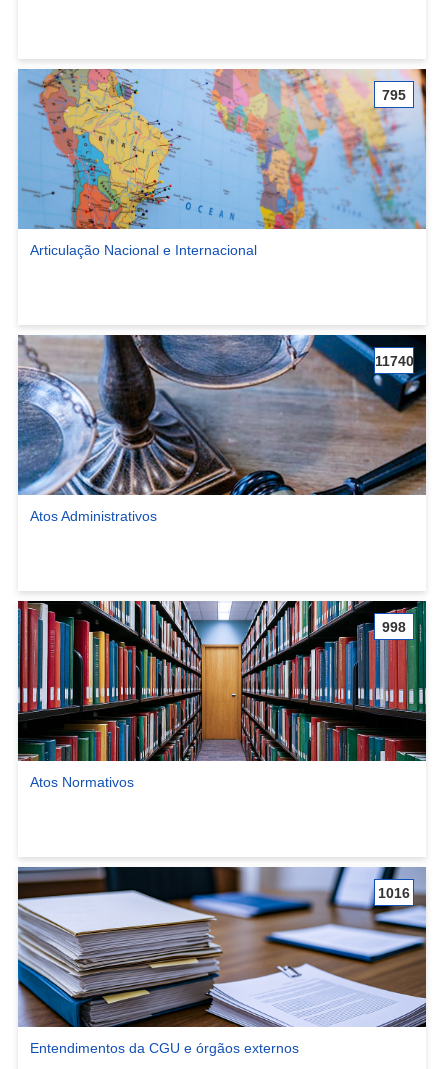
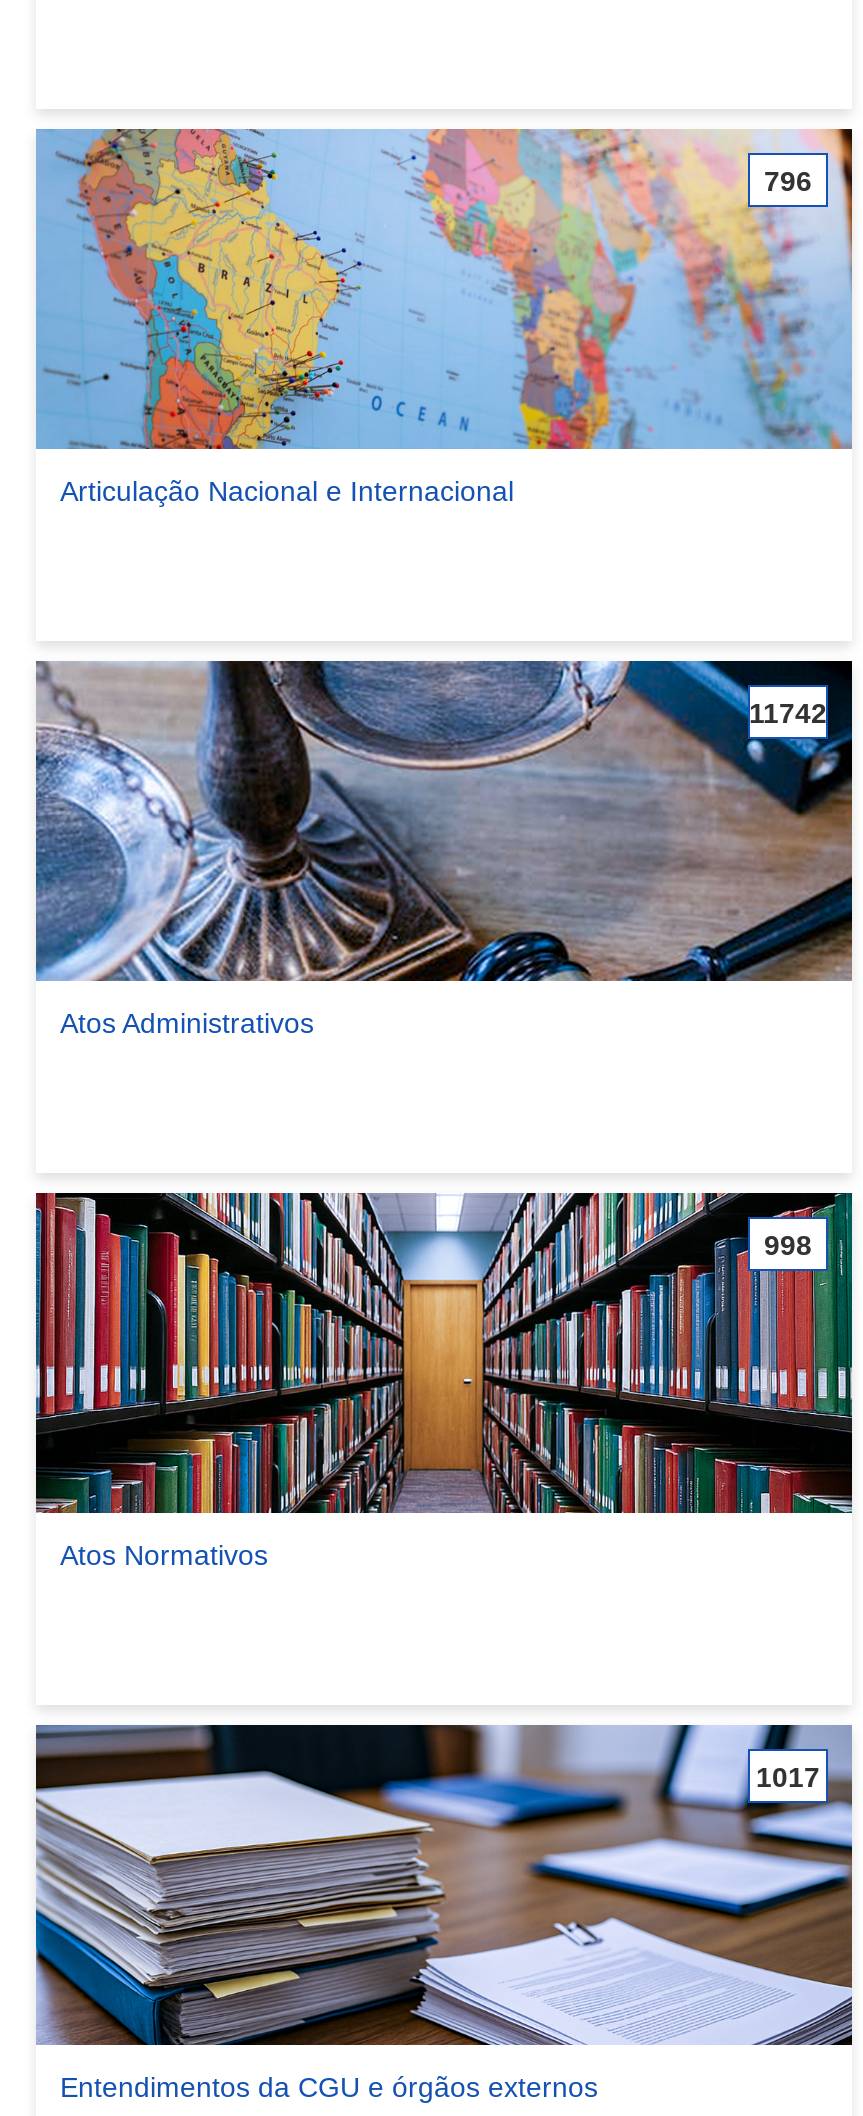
[382,86,406,102] 795 -> [764,164,812,196] 796
[374,352,413,368] 11740 -> [749,696,827,728] 11742
[378,884,410,900] 1016 -> [756,1760,820,1792] 1017

